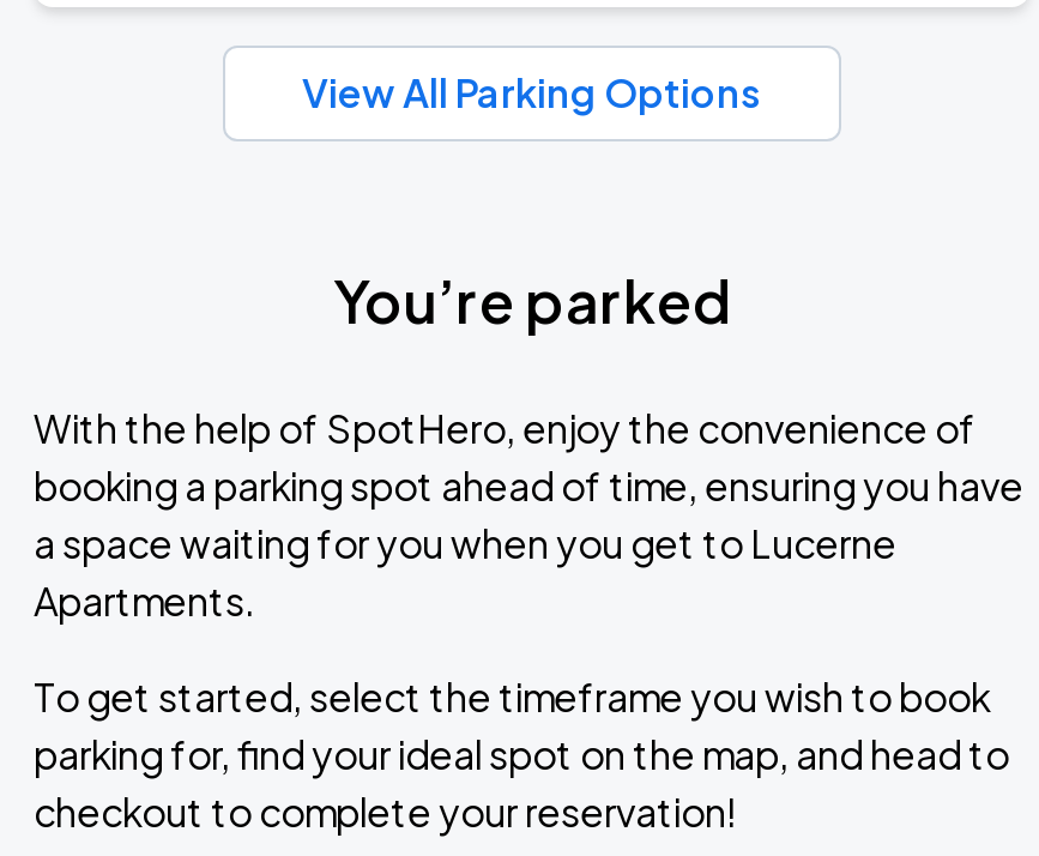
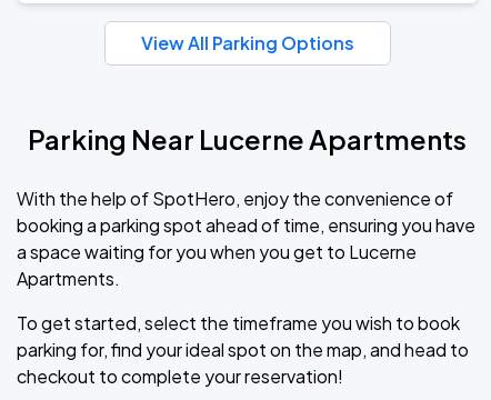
[333,264,731,336] You’re parked -> [28,122,467,156] Parking Near Lucerne Apartments

